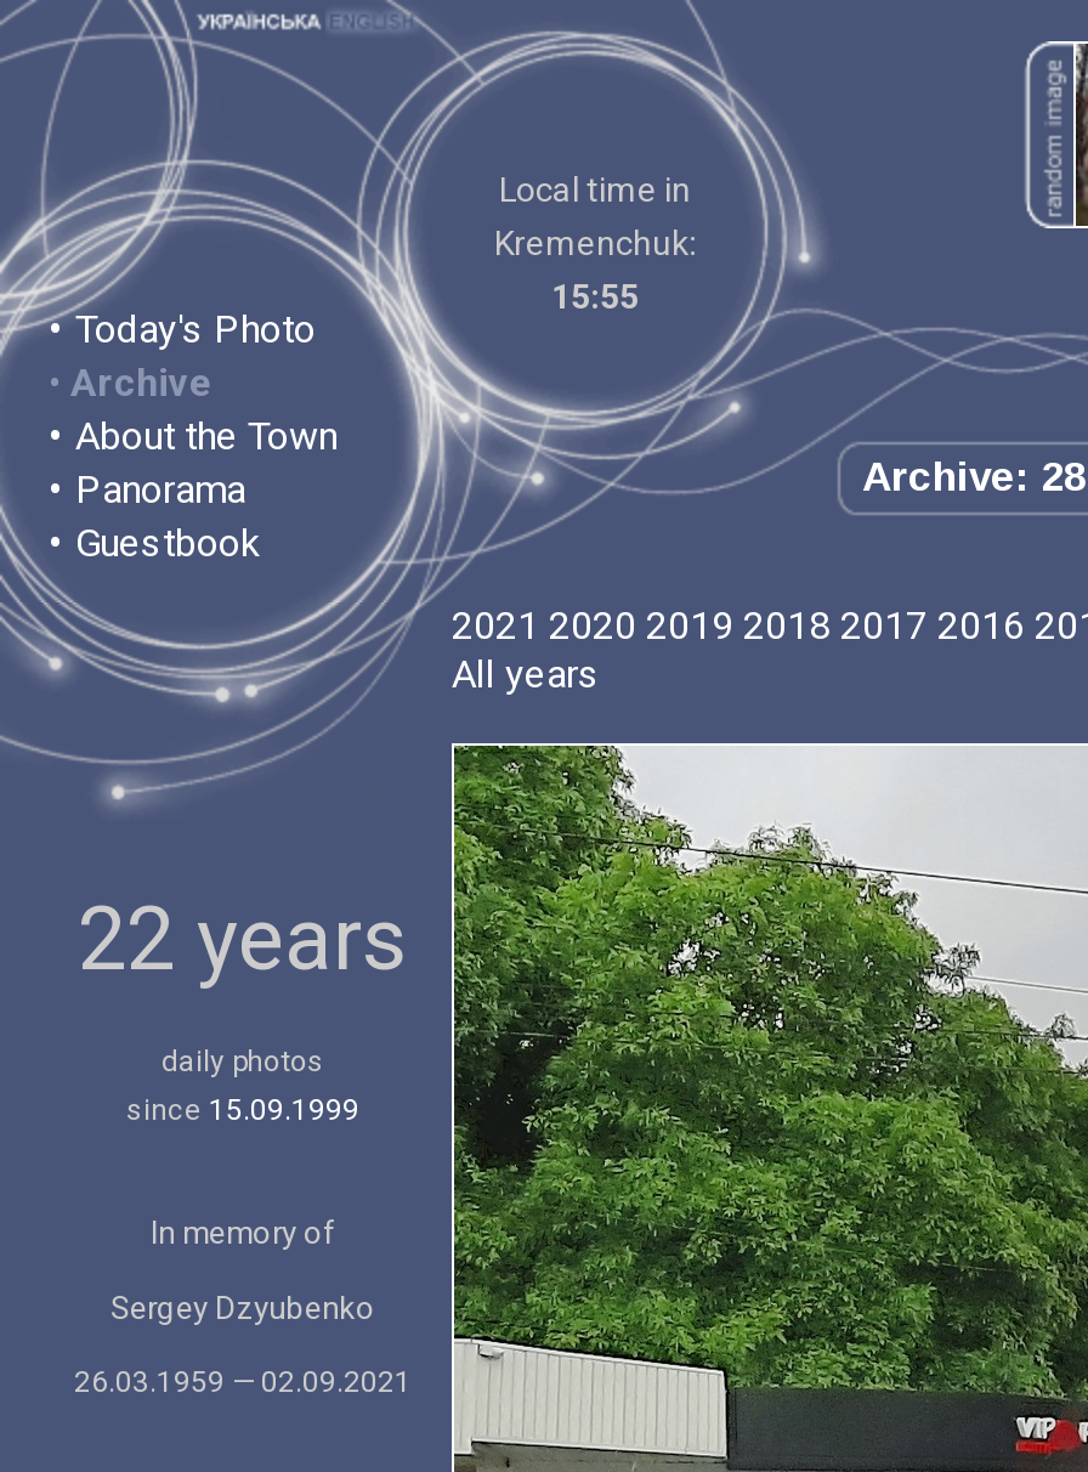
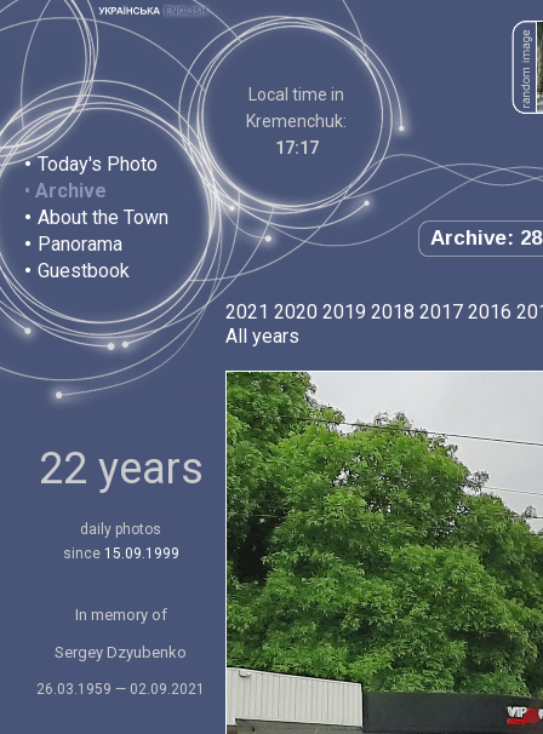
[551,277,639,316] 15:55 -> [275,138,319,157] 17:17

